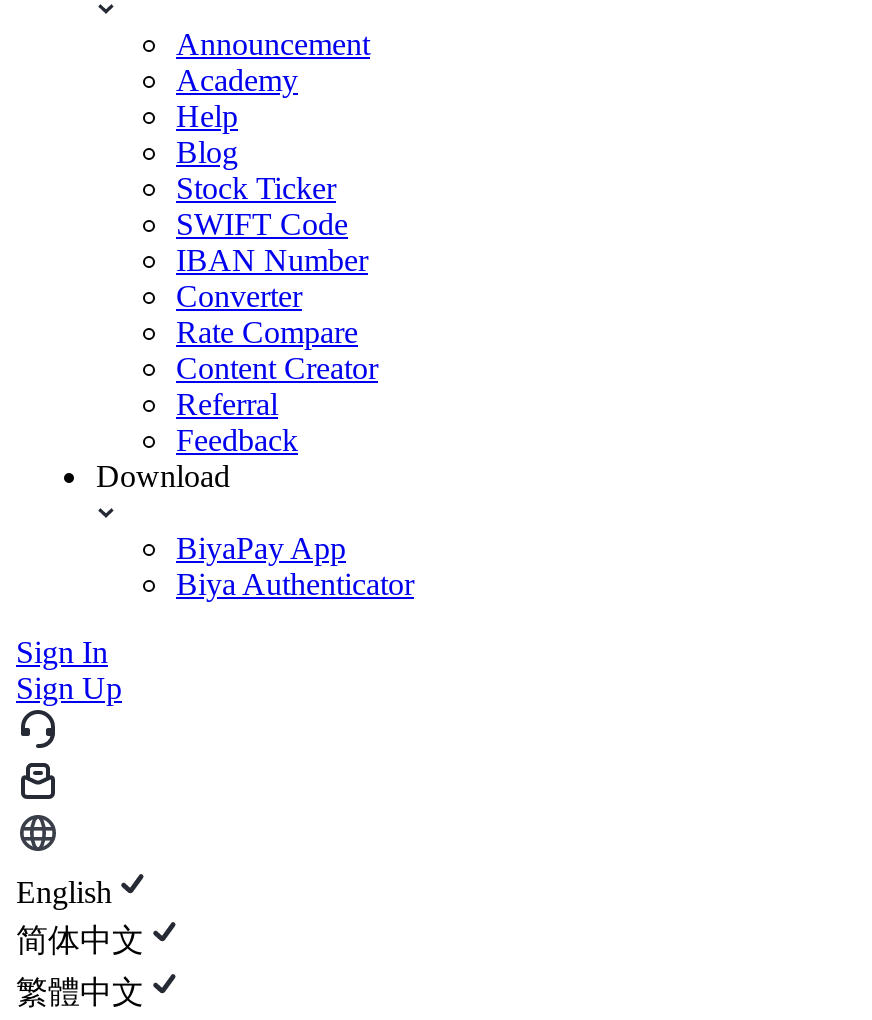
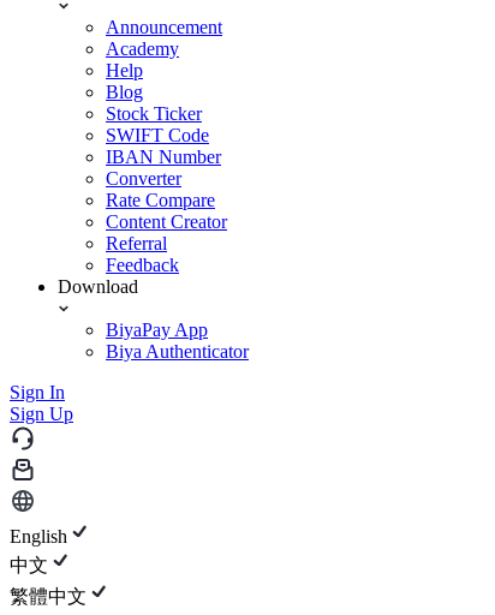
[16,923,144,957] 简体中文 -> [10,555,48,575] 中文

